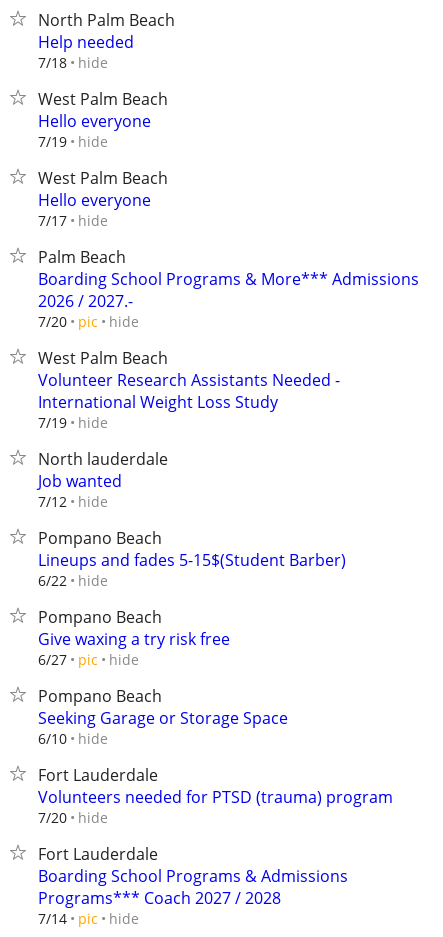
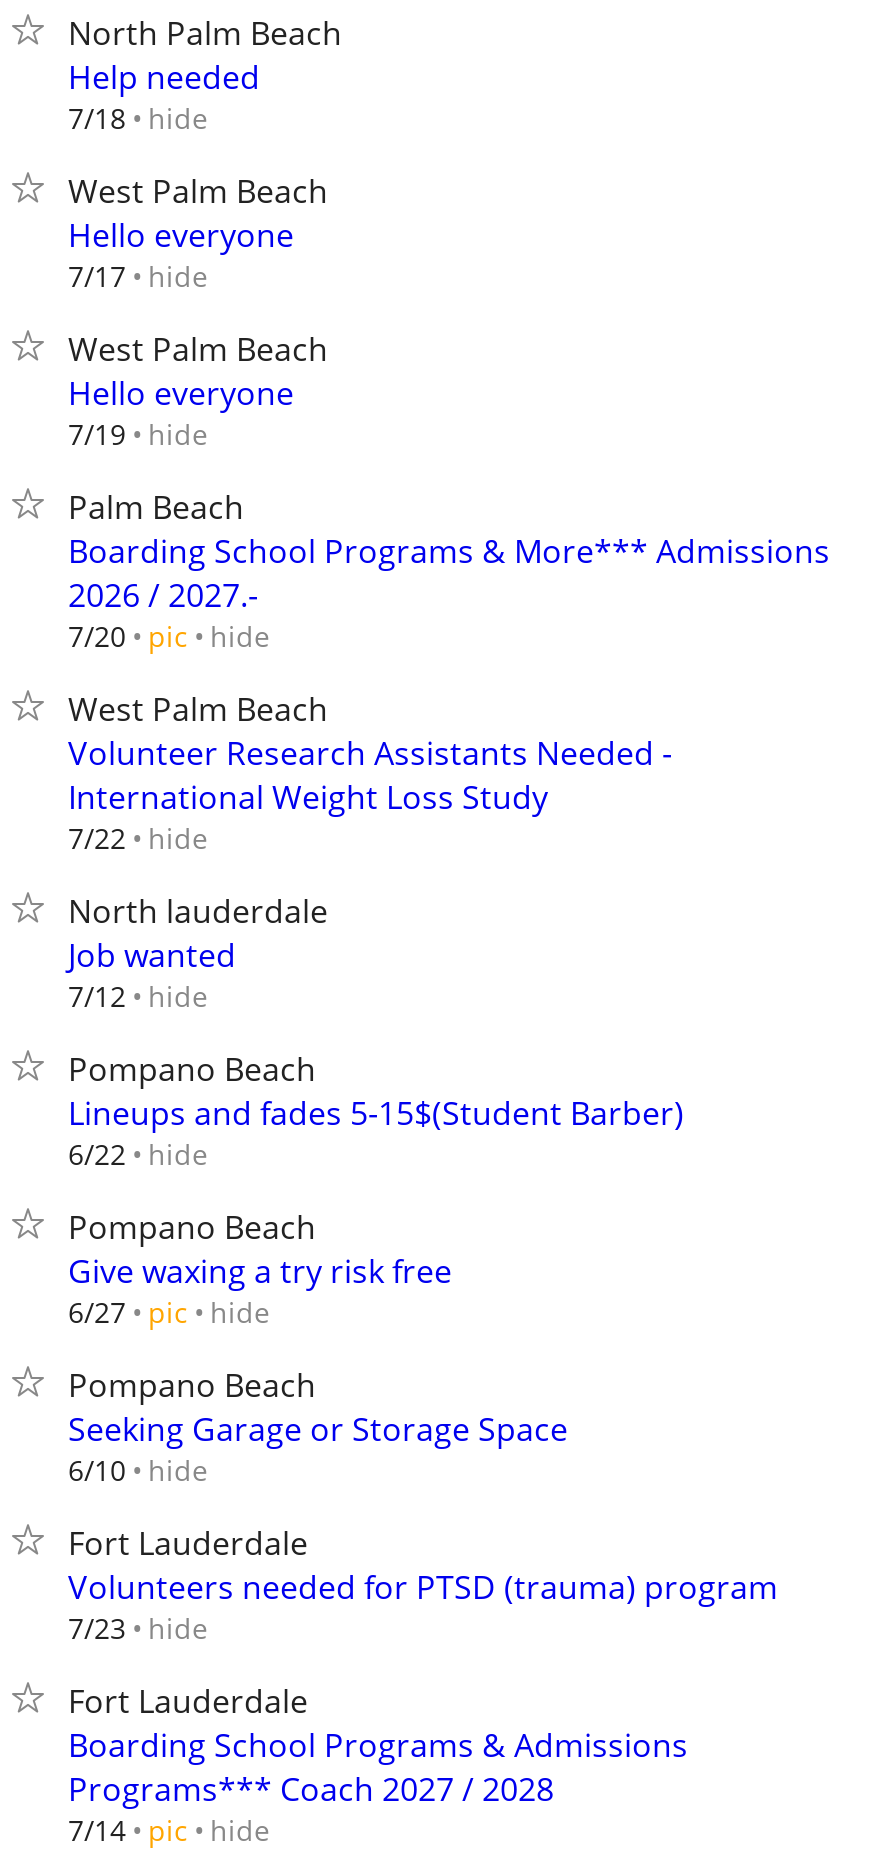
[38,131,108,151] 7/19 hide -> [68,256,208,295] 7/17 hide
[38,210,108,230] 7/17 hide -> [68,414,208,453] 7/19 hide
[38,412,108,432] 7/19 hide -> [68,818,208,857] 7/22 hide
[38,807,108,827] 7/20 hide -> [68,1608,208,1647] 7/23 hide

